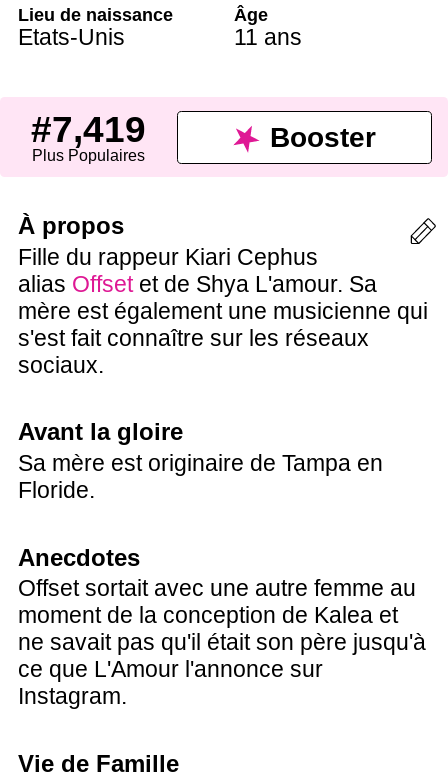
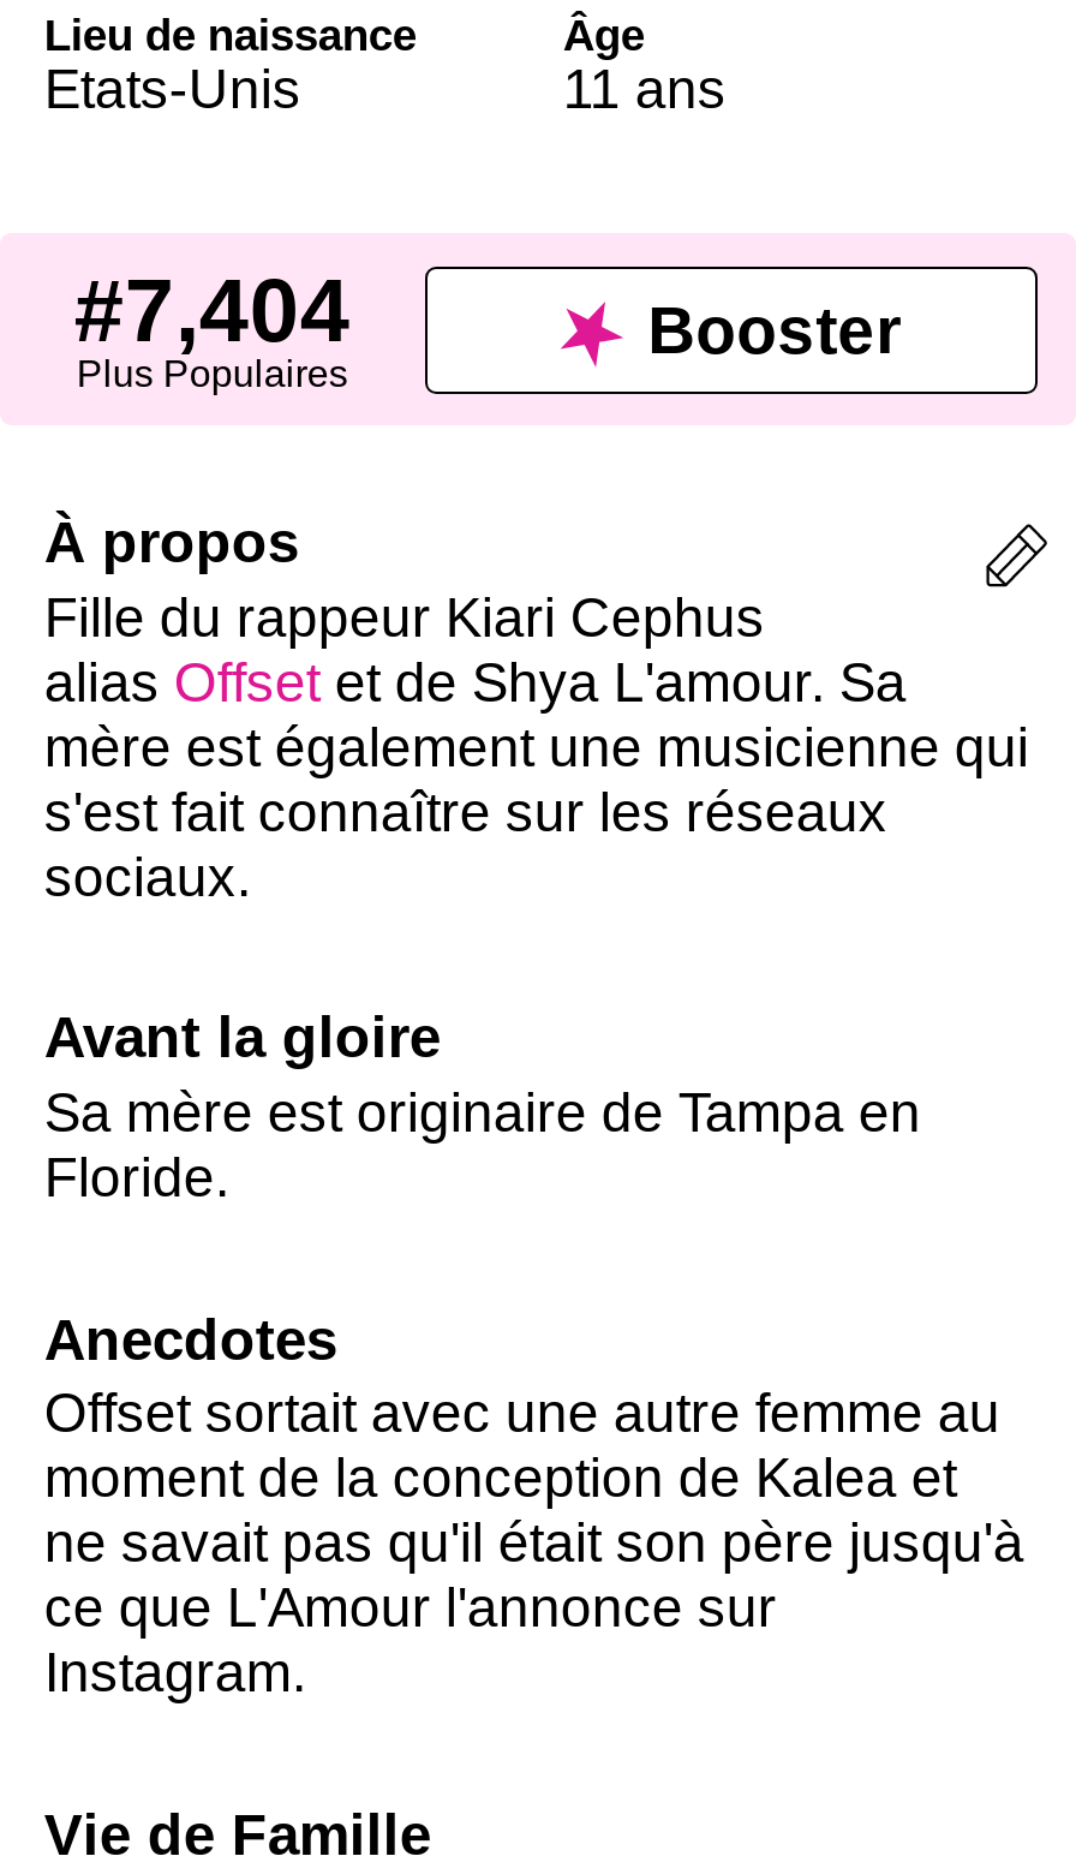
[31,108,146,149] #7,419 -> [74,261,350,359] #7,404

